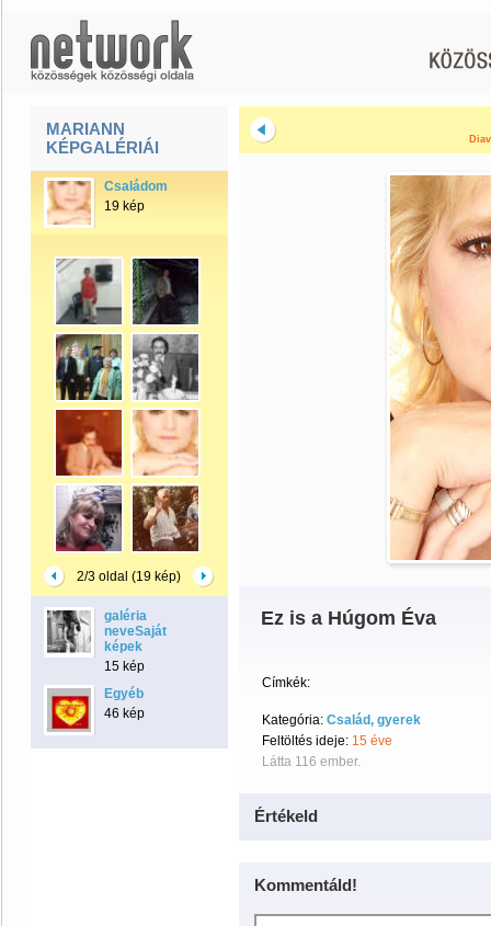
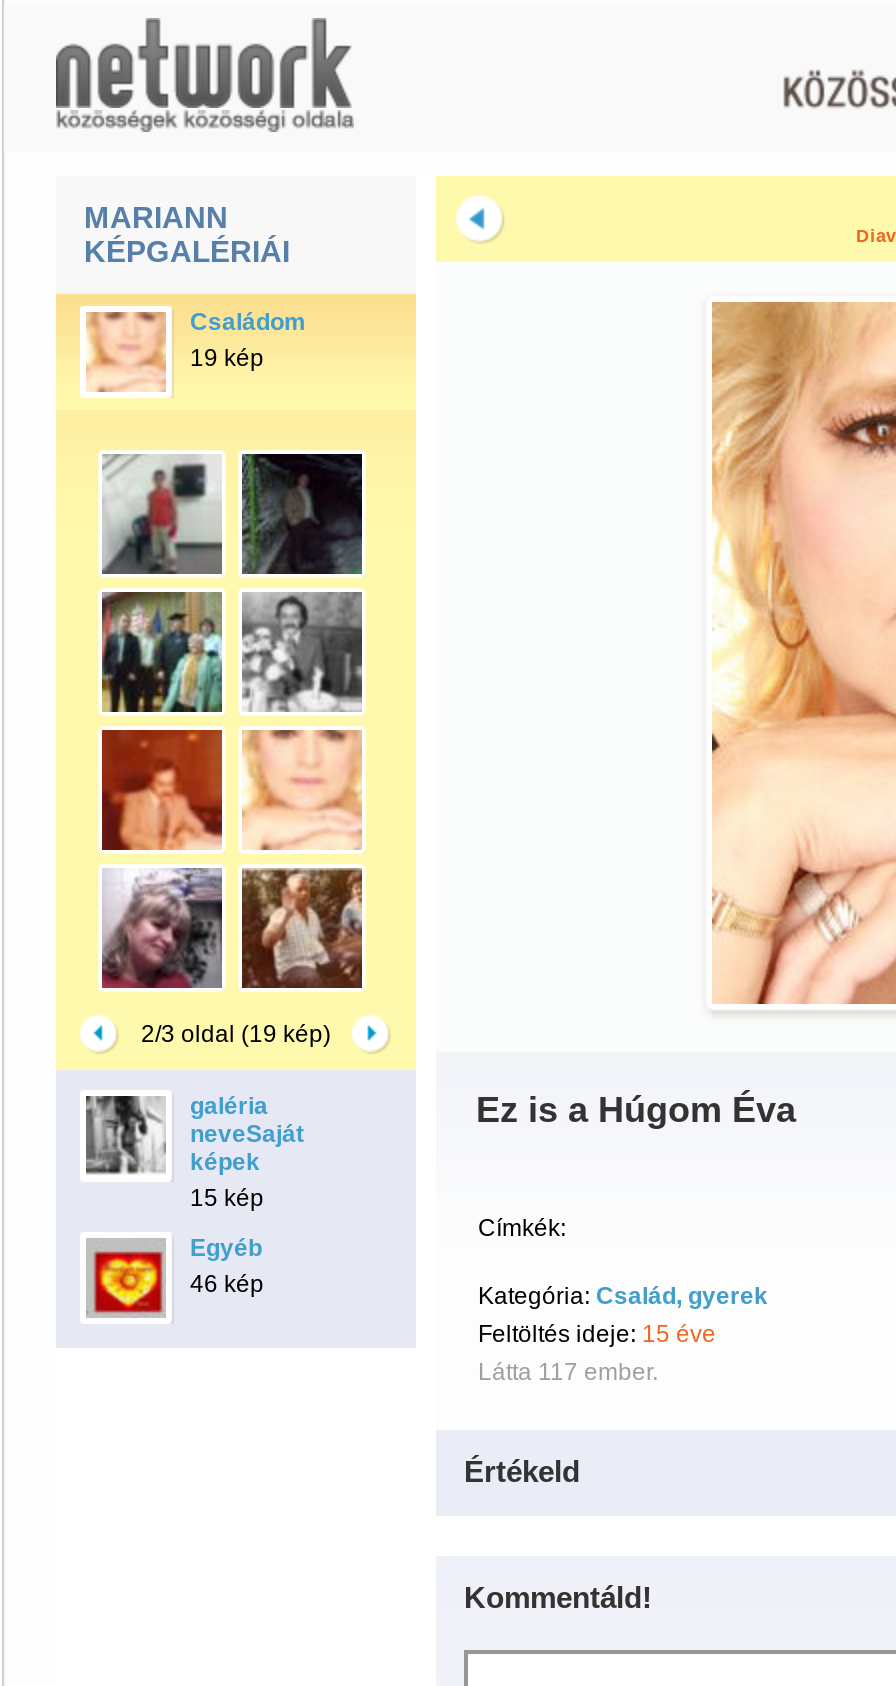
[262,754,361,769] Látta 116 ember. -> [478,1358,658,1386] Látta 117 ember.

